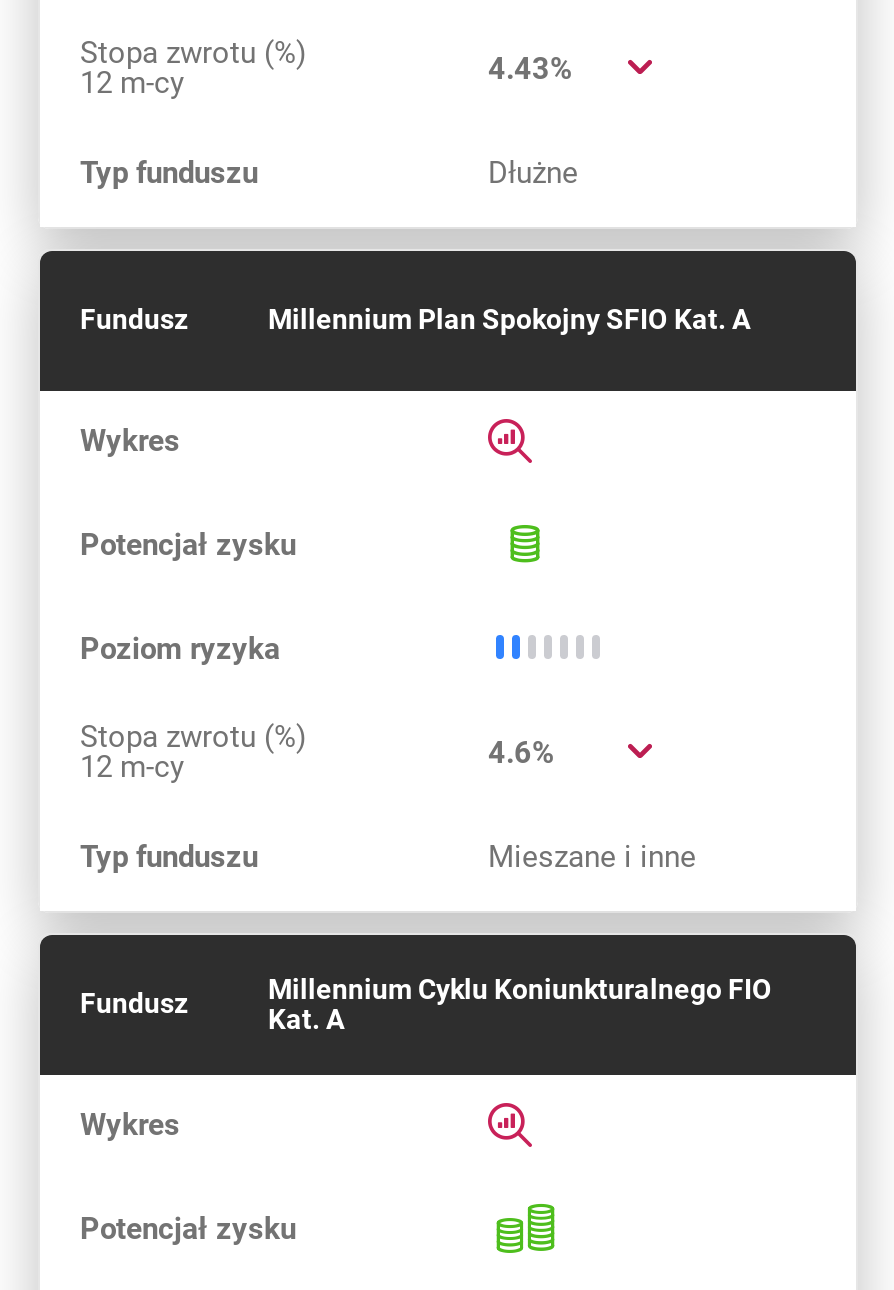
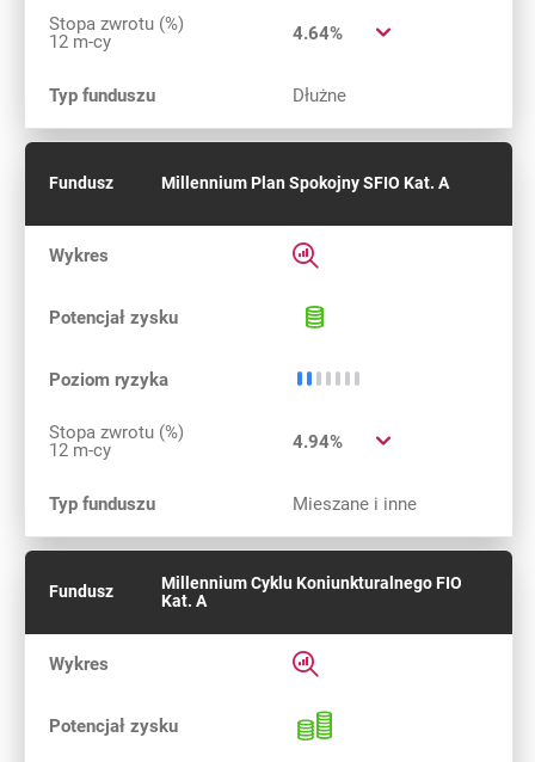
[488,50,572,86] 4.43% -> [293,22,343,44] 4.64%
[488,734,554,770] 4.6% -> [293,431,343,452] 4.94%

